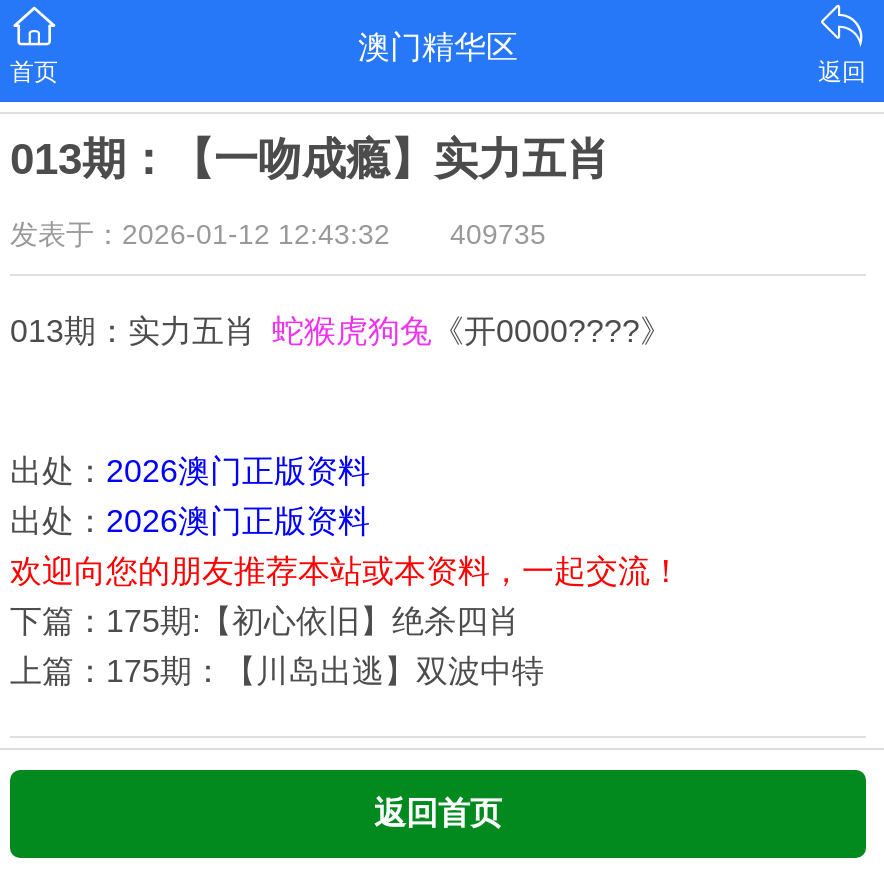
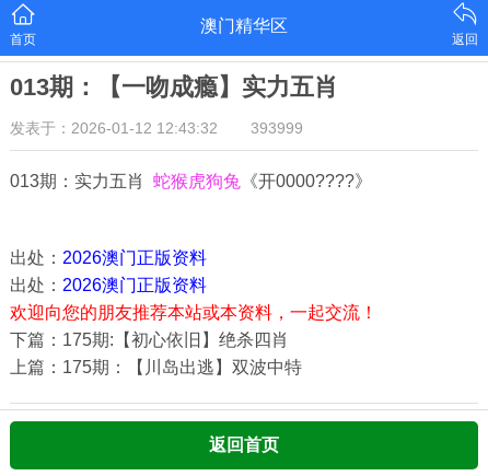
[10,218,546,250] 发表于：2026-01-12 12:43:32 409735 -> [10,119,303,137] 发表于：2026-01-12 12:43:32 393999

